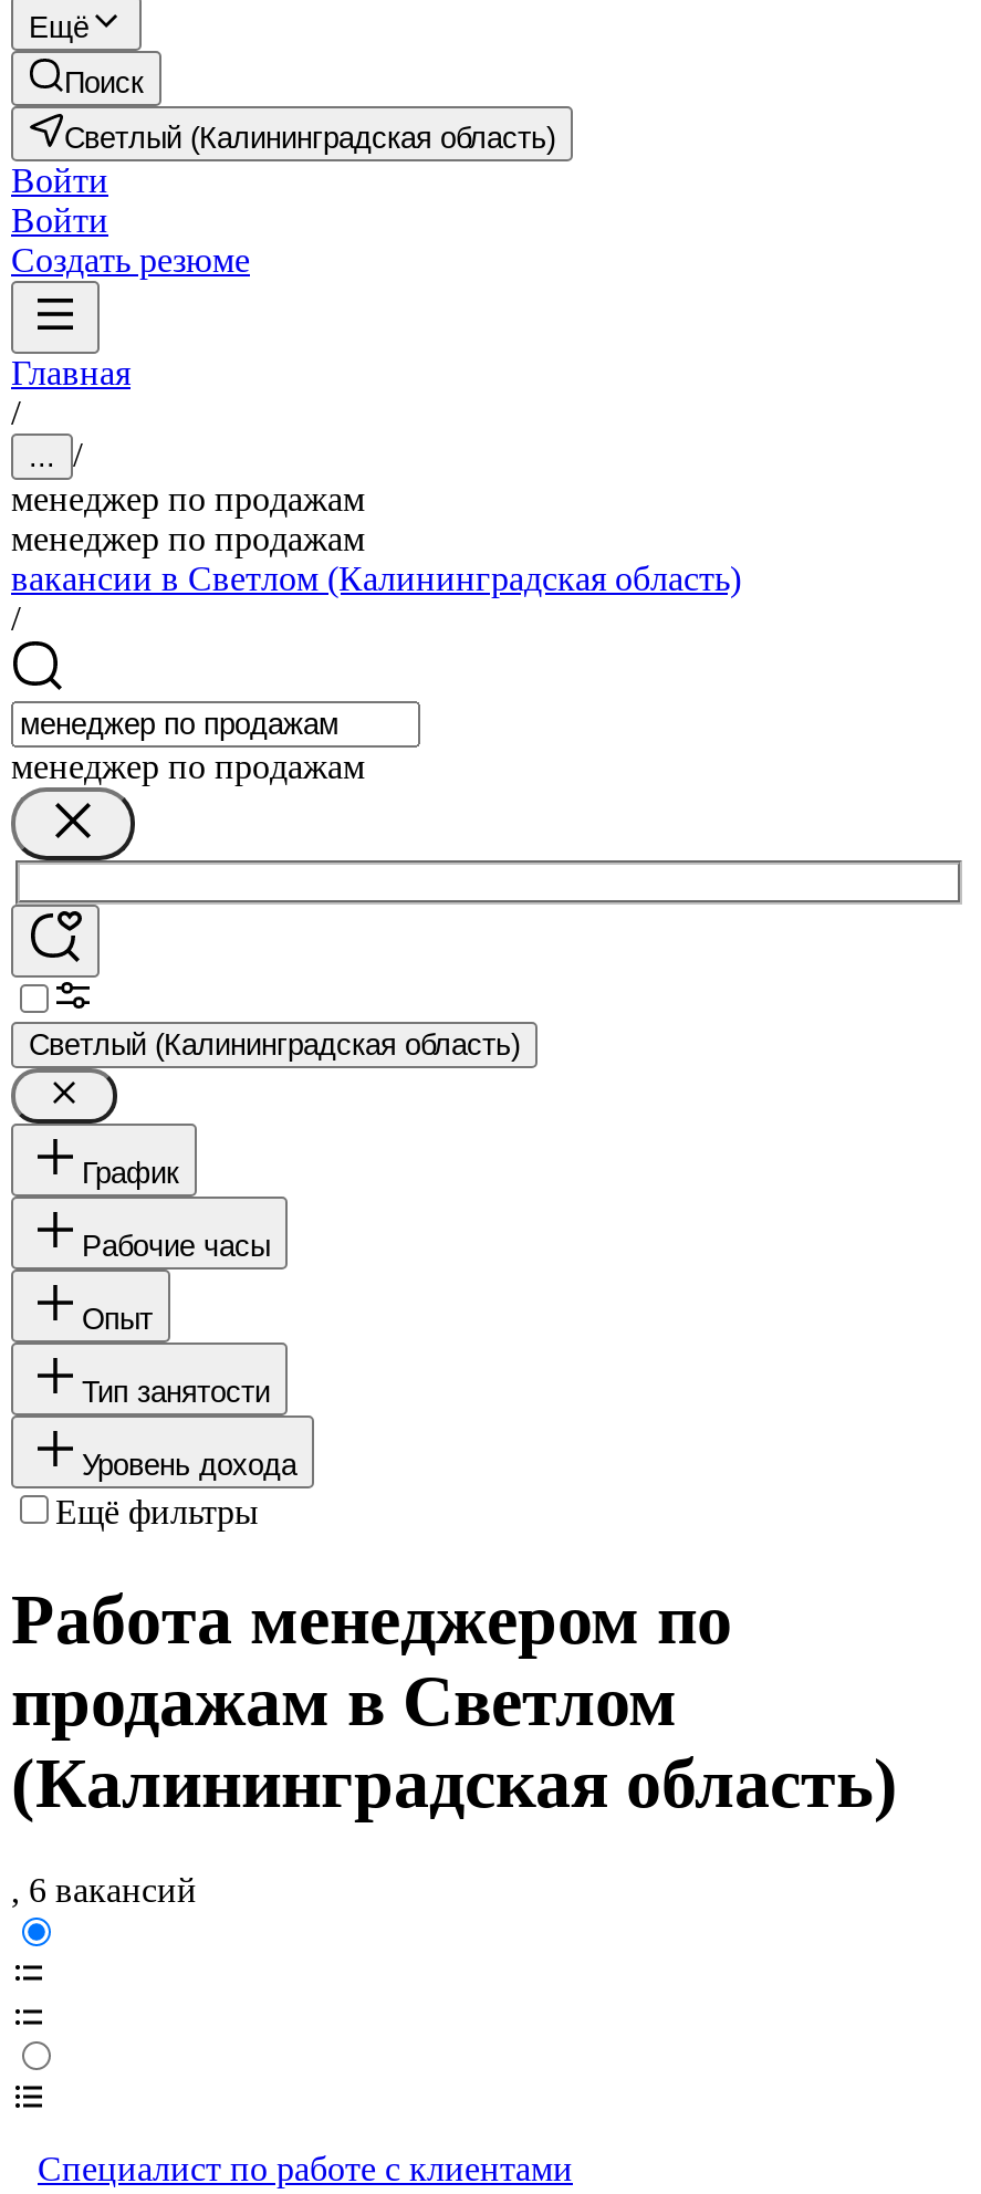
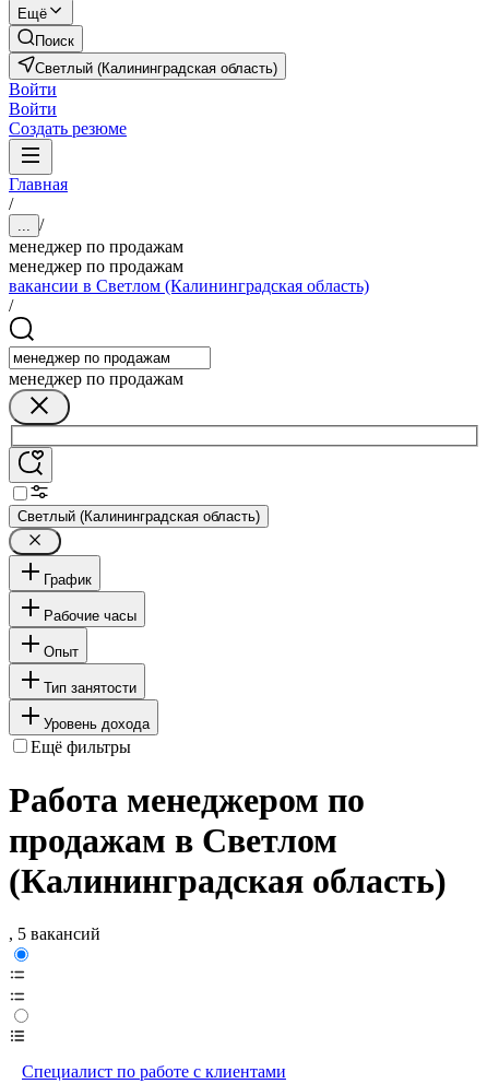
[11,1872,197,1910] , 6 вакансий -> [9,925,100,944] , 5 вакансий

